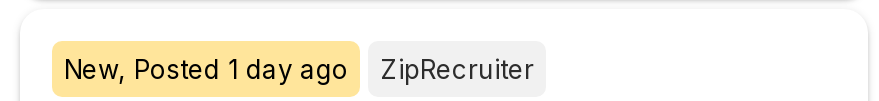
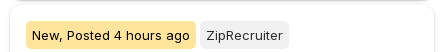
[64,53,348,85] New, Posted 1 day ago -> [32,27,190,43] New, Posted 4 hours ago

